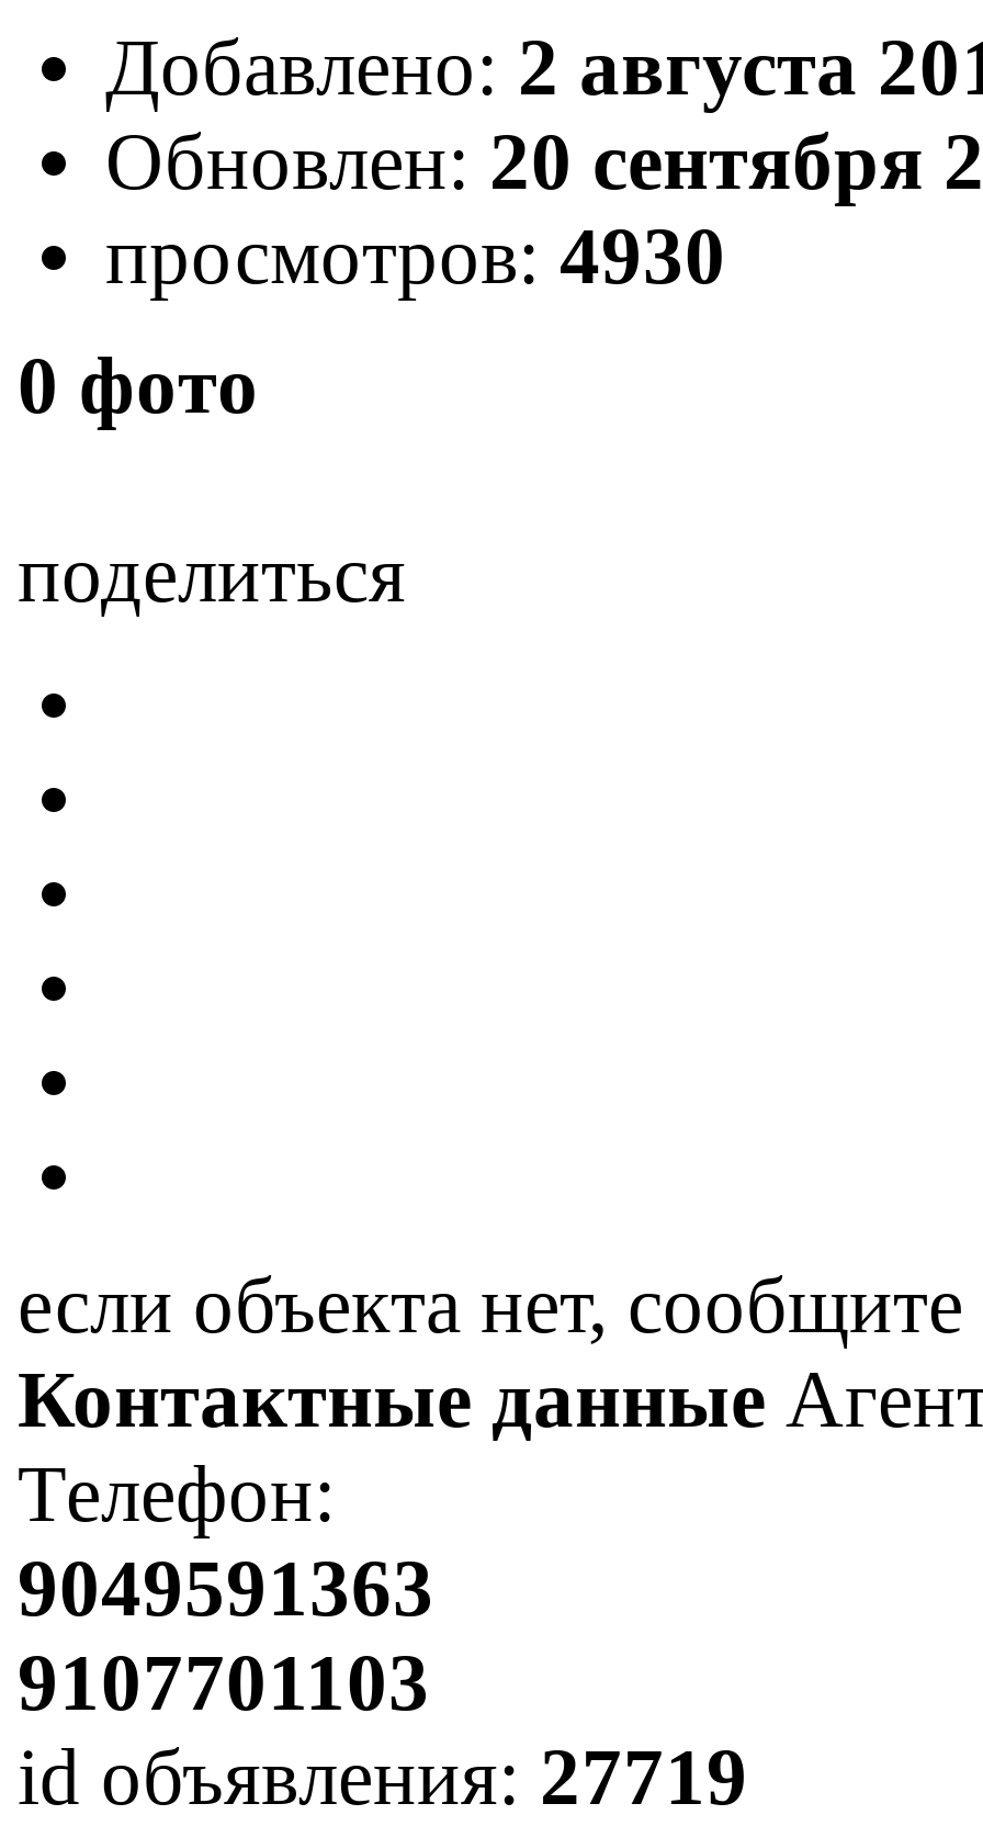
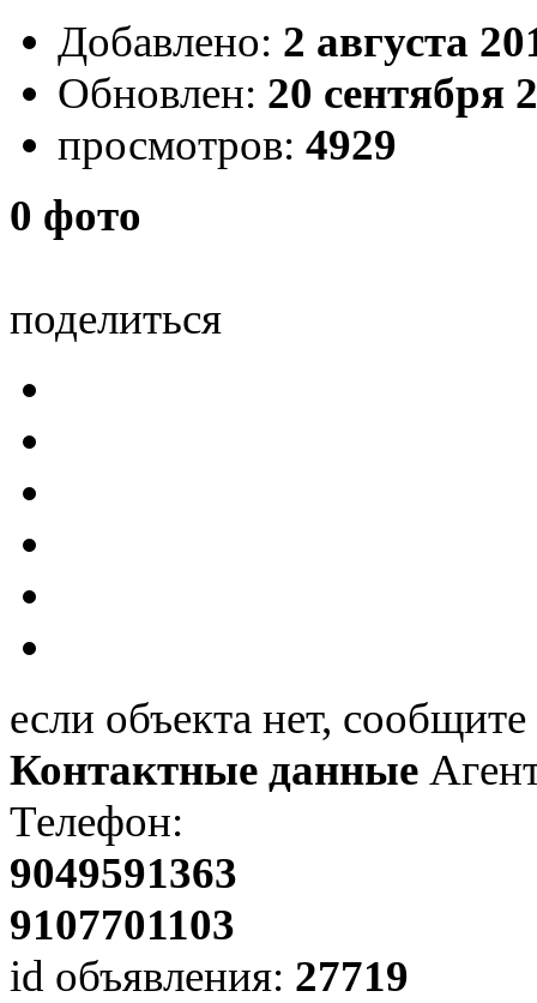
[105,210,726,300] просмотров: 4930 -> [58,119,397,169] просмотров: 4929

